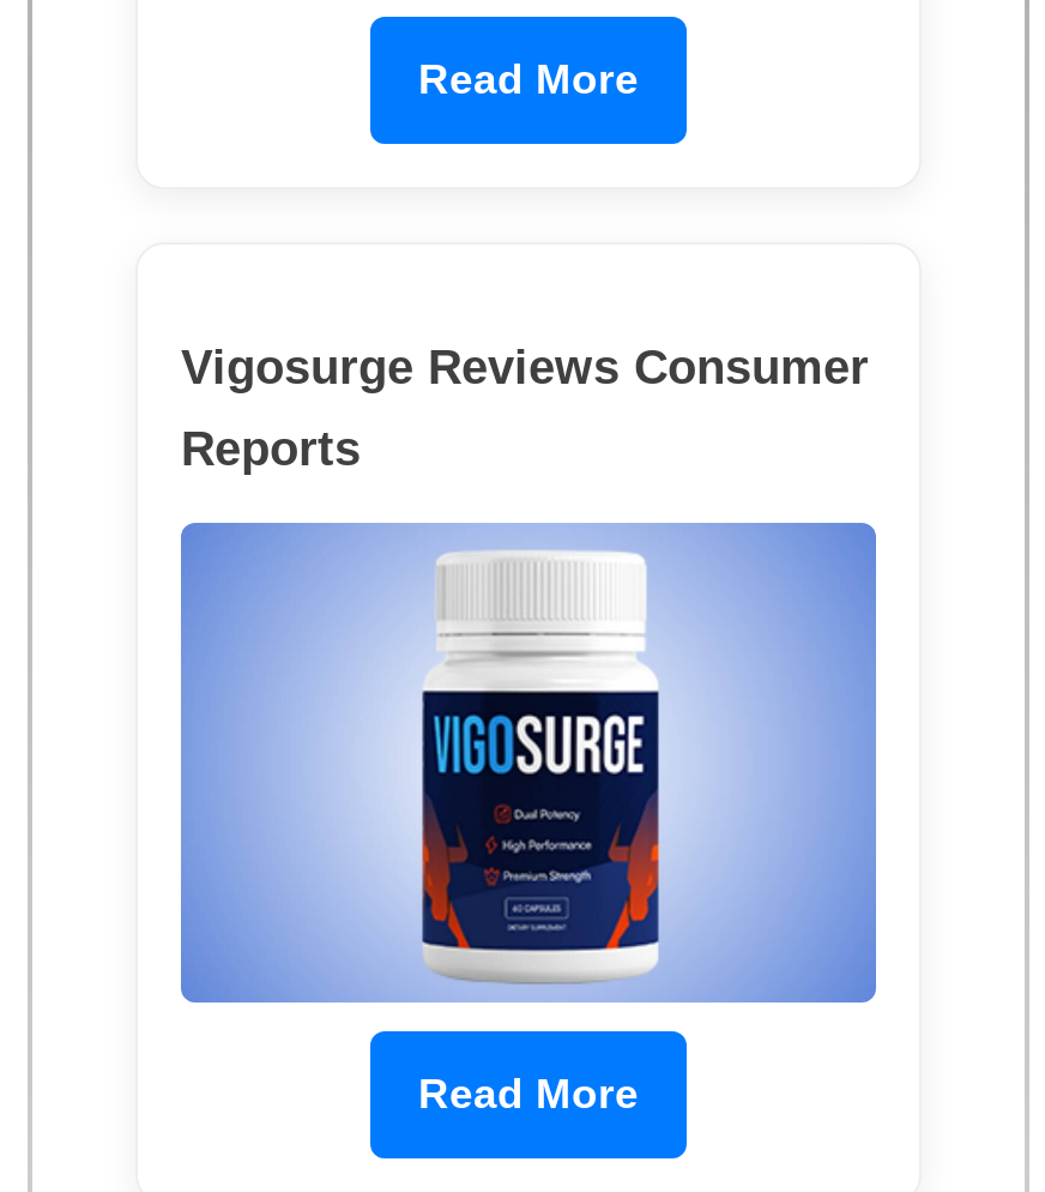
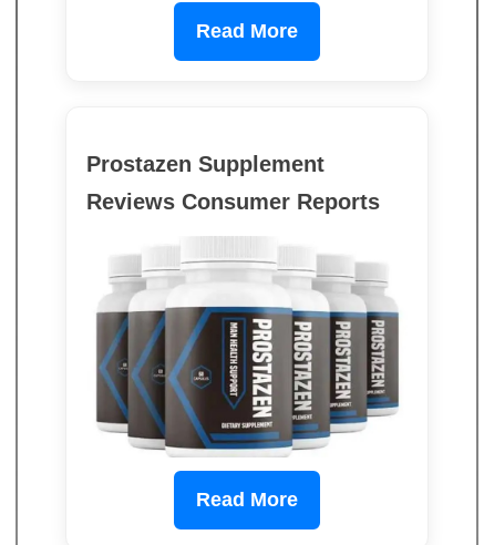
[181,341,869,394] Vigosurge Reviews Consumer -> [86,152,325,176] Prostazen Supplement
[181,423,361,475] Reports -> [86,190,380,214] Reviews Consumer Reports
[179,520,878,1005] [image] -> [86,236,408,457] [image]

